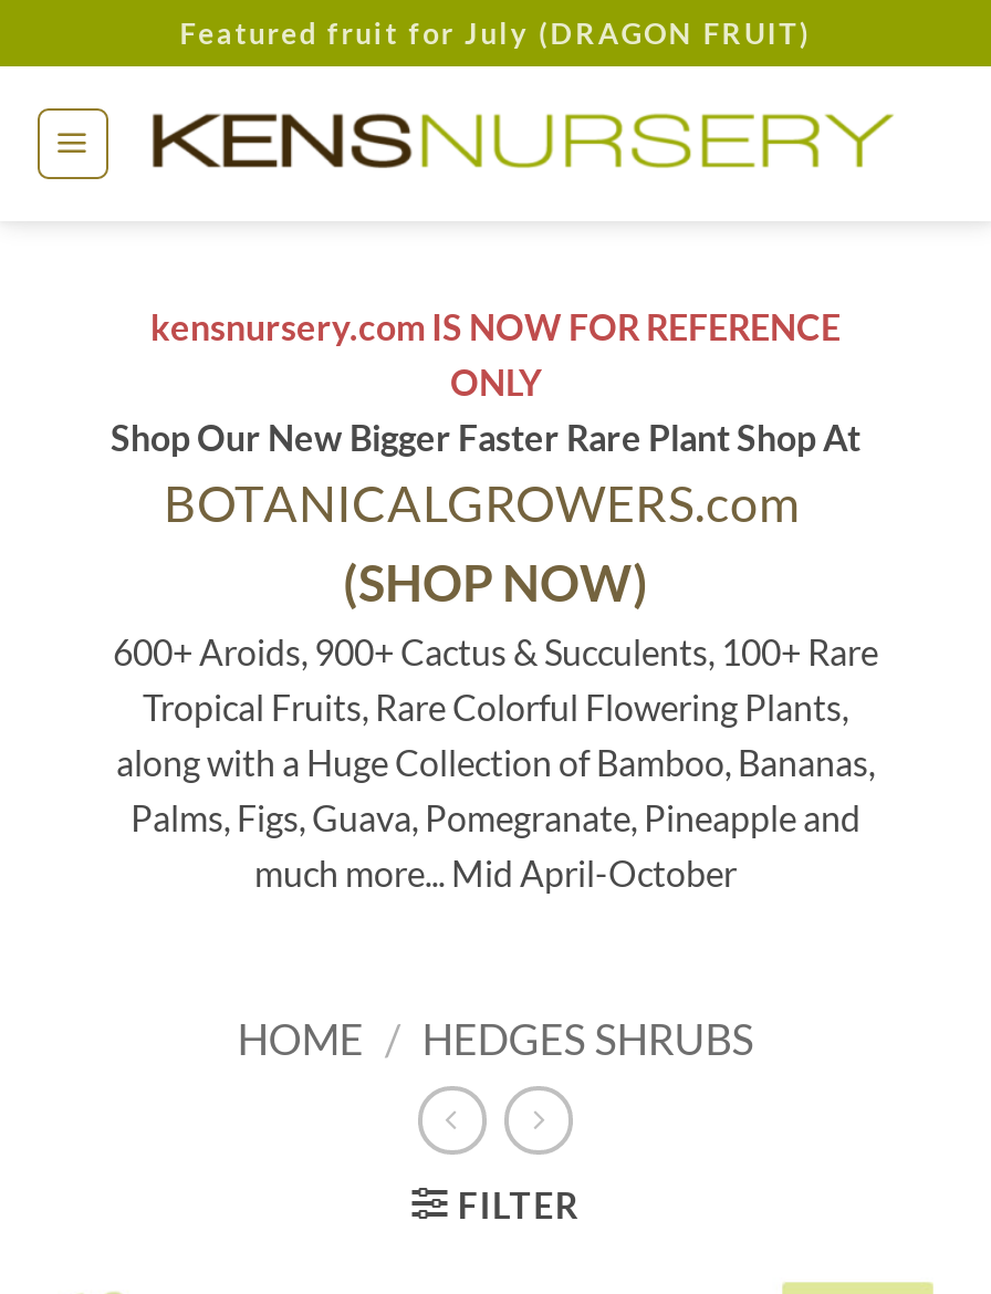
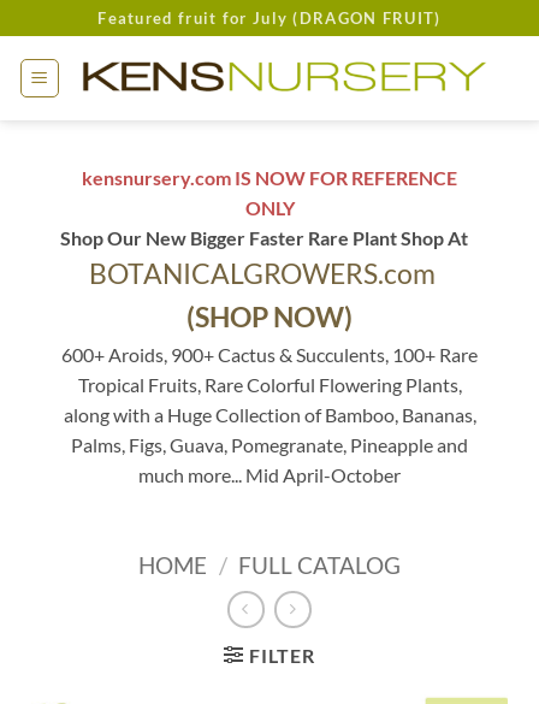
[237,1013,754,1064] HOME / HEDGES SHRUBS -> [138,551,401,579] HOME / FULL CATALOG

